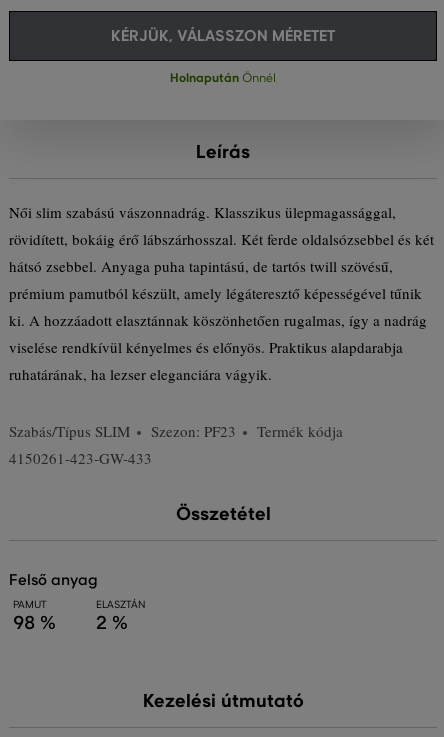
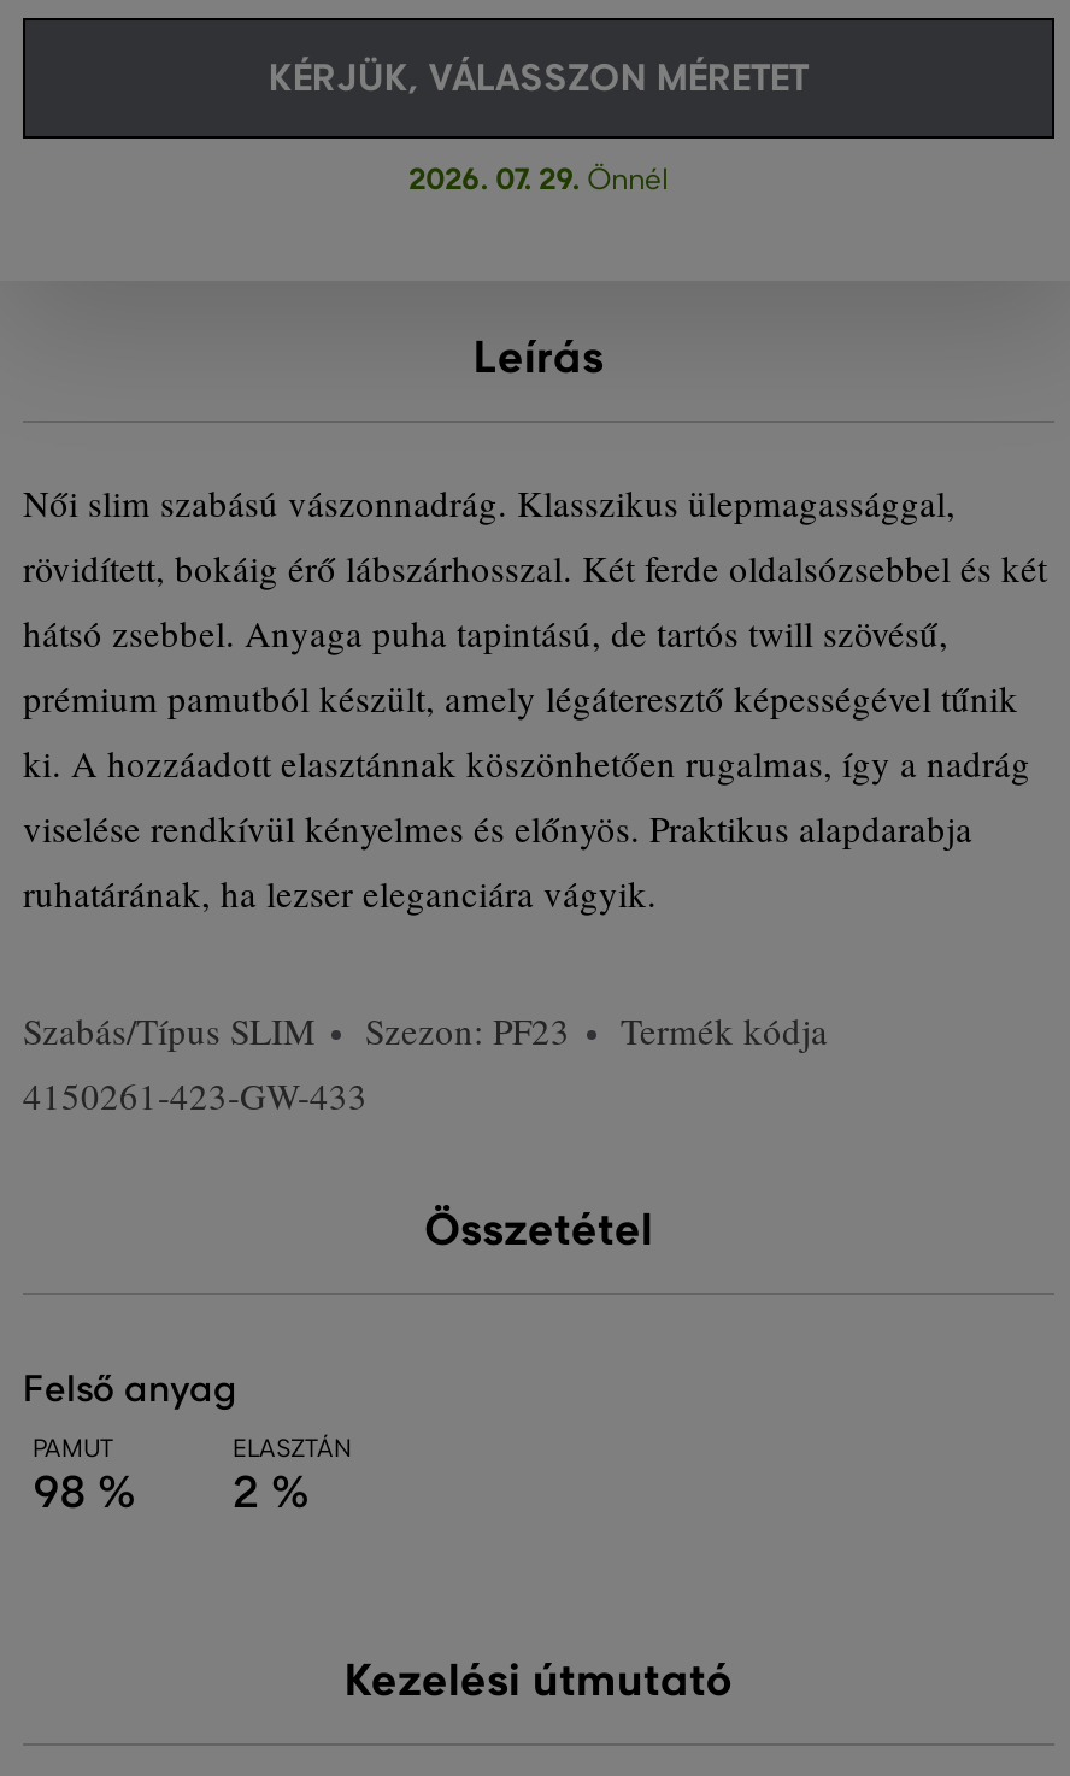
[170,70,276,86] Holnapután Önnél -> [408,160,669,199] 2026. 07. 29. Önnél

